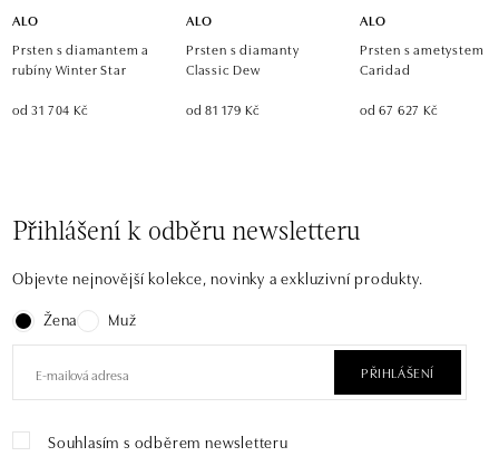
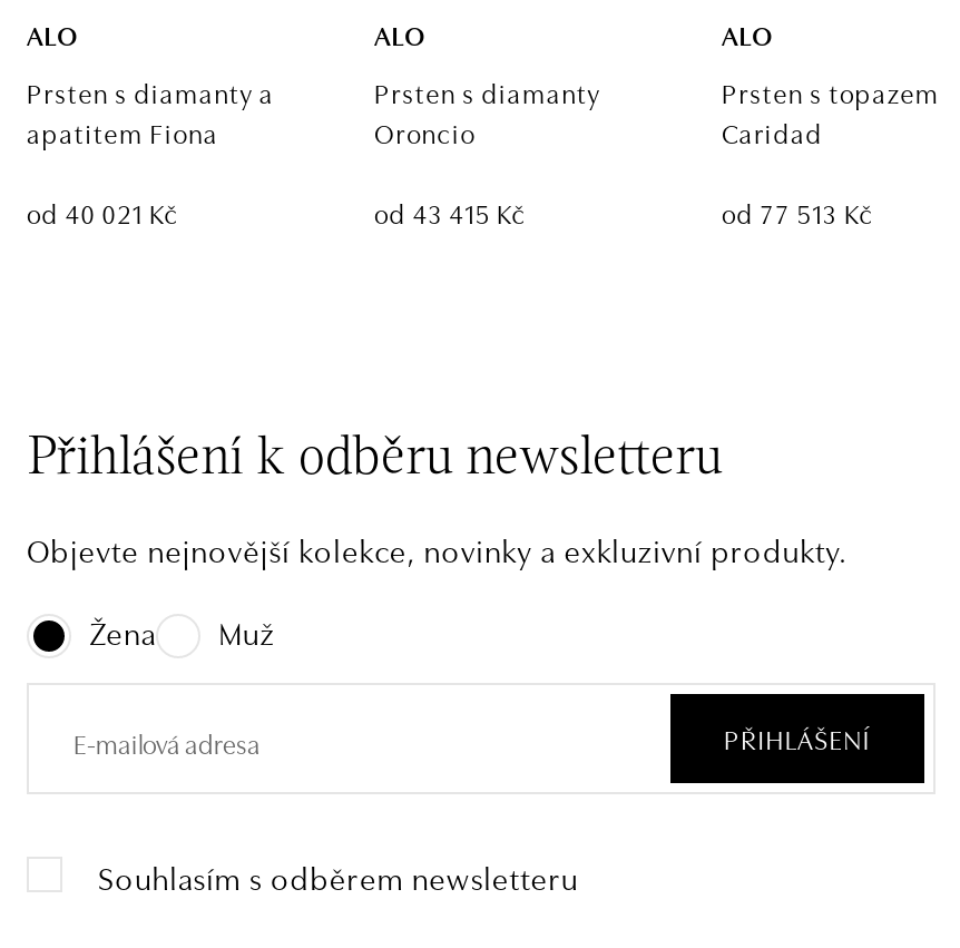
[12,39,149,78] Prsten s diamantem a | rubíny Winter Star -> [27,72,274,150] Prsten s diamanty a | apatitem Fiona
[360,39,484,58] Prsten s ametystem -> [722,72,940,110] Prsten s topazem
[186,59,260,78] Classic Dew -> [374,112,476,150] Oroncio
[12,99,89,118] od 31 704 Kč -> [27,192,180,230] od 40 021 Kč
[186,99,260,118] od 81 179 Kč -> [374,192,527,230] od 43 415 Kč
[360,99,438,118] od 67 627 Kč -> [722,192,874,230] od 77 513 Kč

